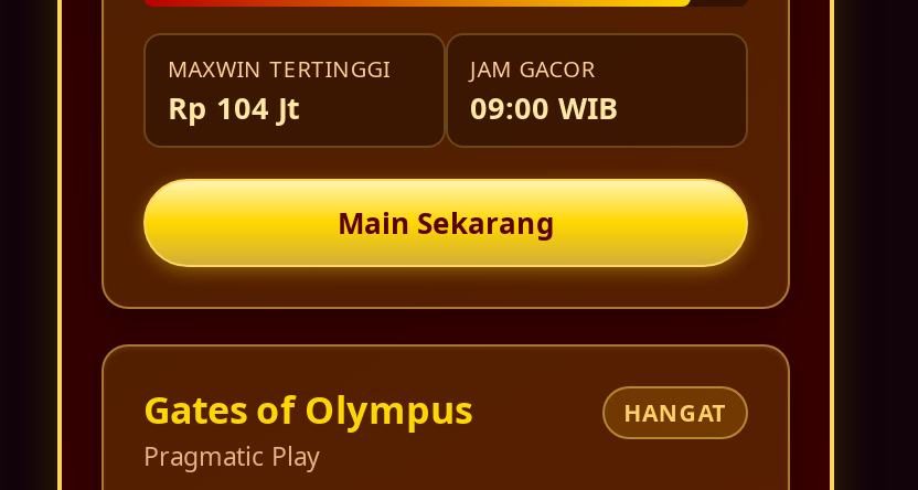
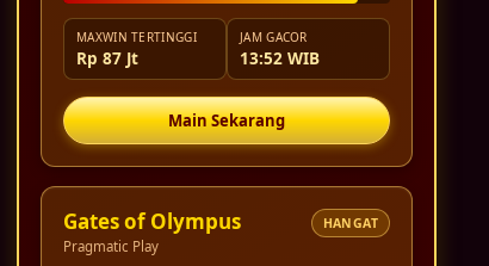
[168,88,300,128] Rp 104 Jt -> [76,47,138,69] Rp 87 Jt
[470,88,618,128] 09:00 WIB -> [240,47,320,69] 13:52 WIB

